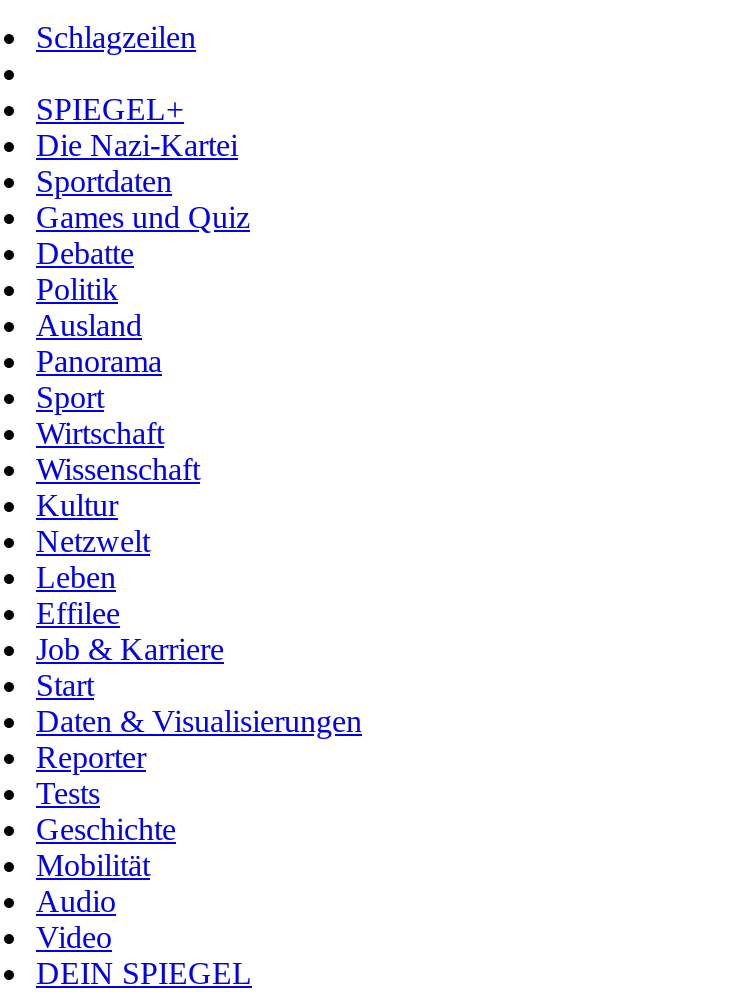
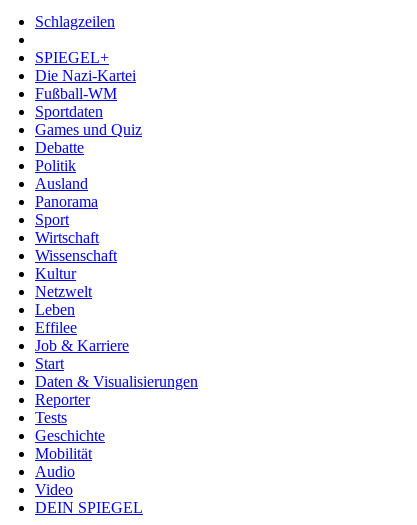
none -> [35,85,117,102] Fußball-WM

